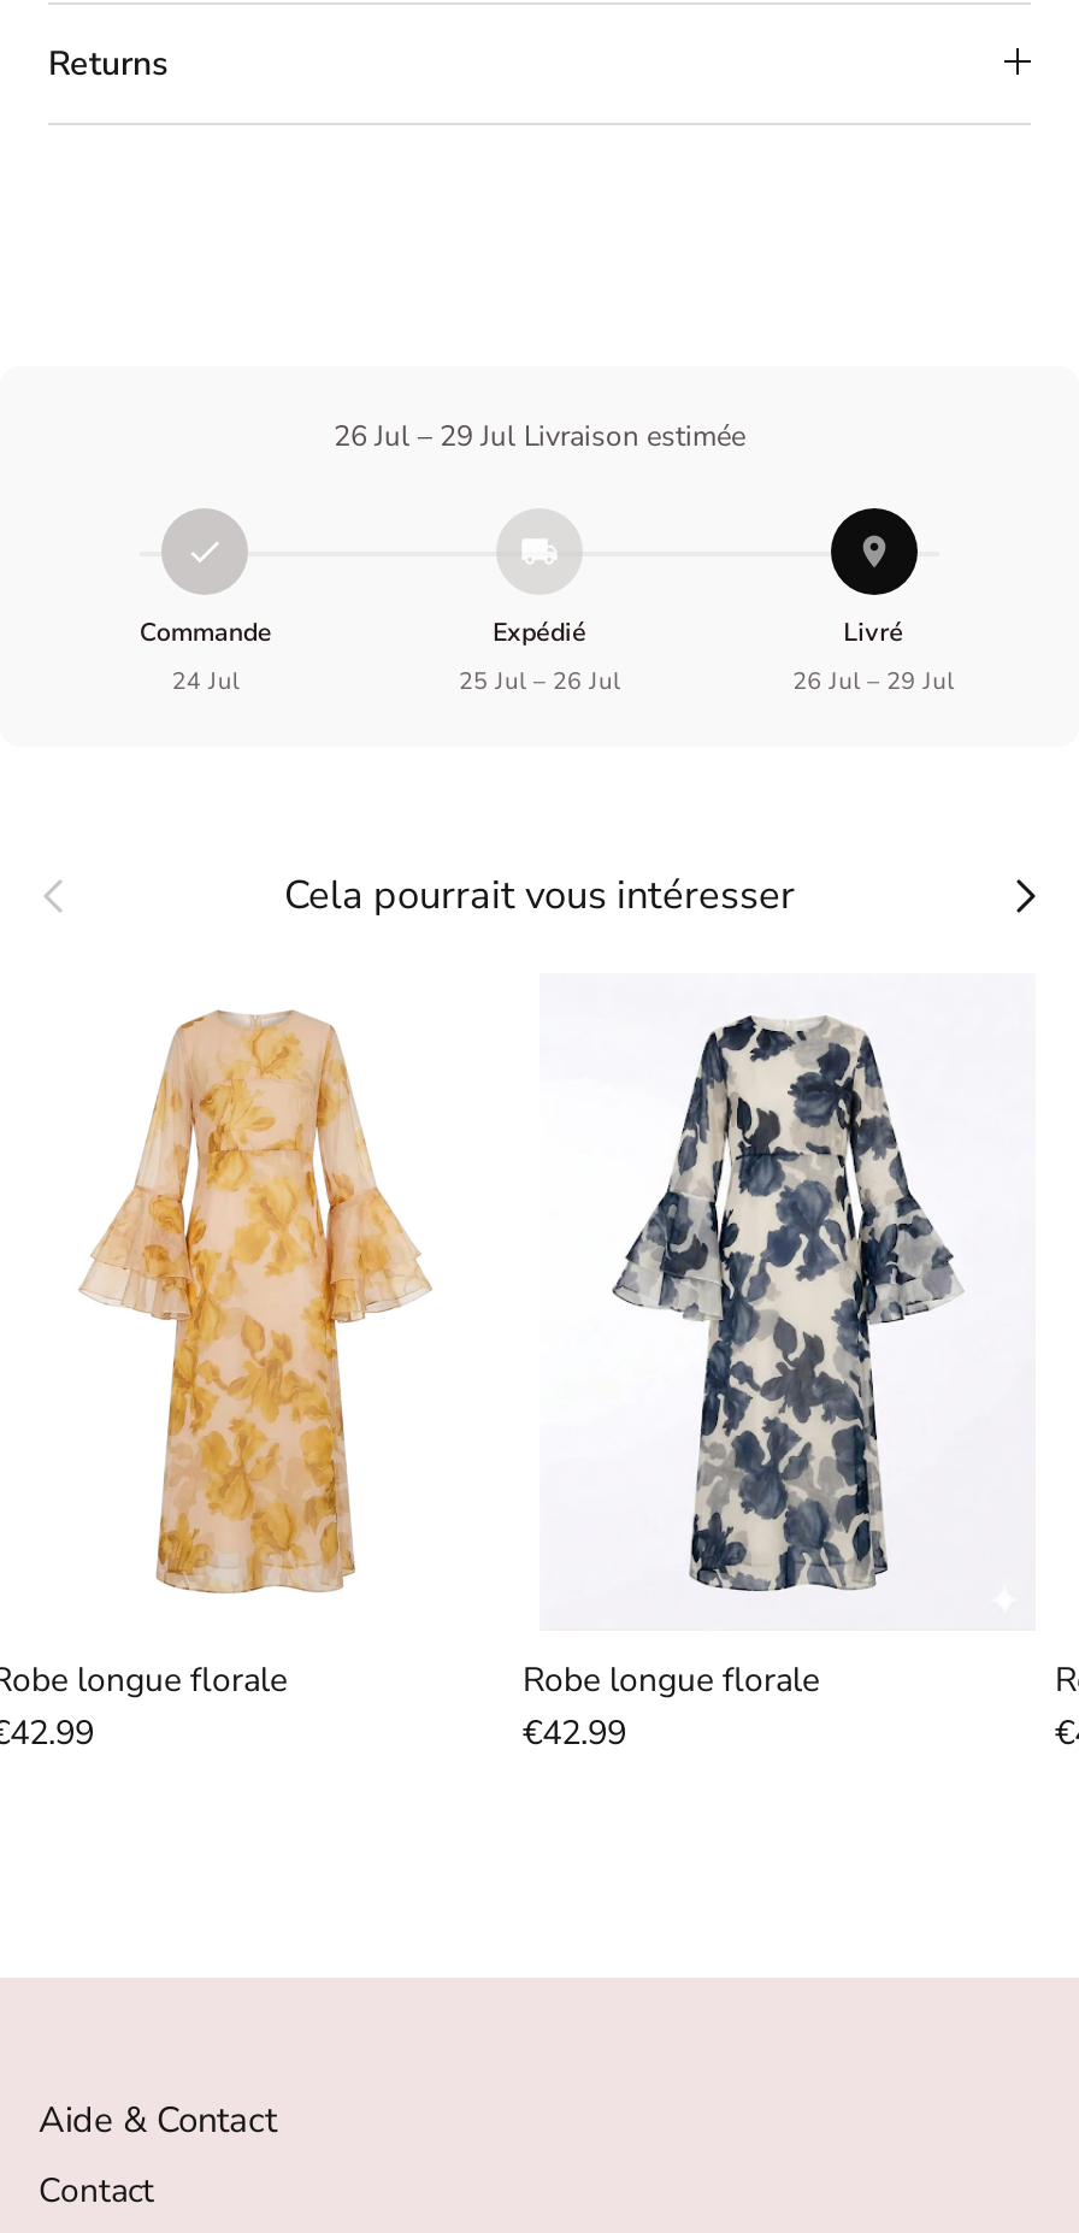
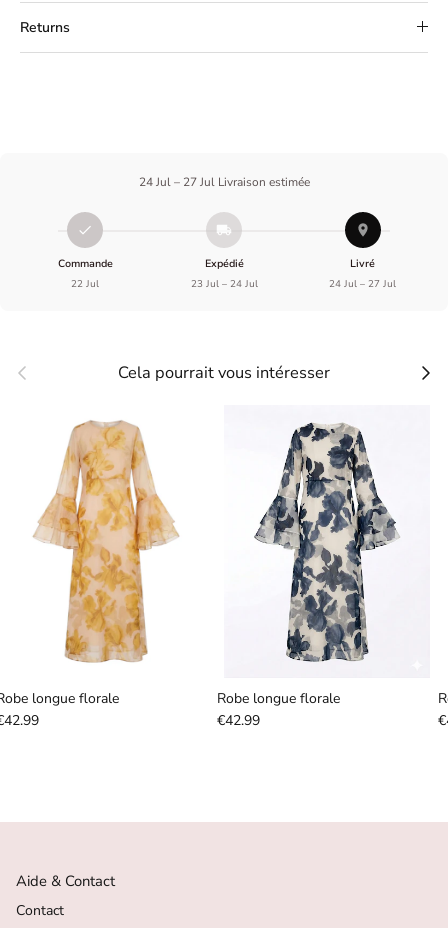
[334,417,745,455] 26 Jul – 29 Jul Livraison estimée -> [138,174,309,190] 24 Jul – 27 Jul Livraison estimée
[172,665,239,696] 24 Jul -> [71,277,99,290] 22 Jul
[459,665,620,696] 25 Jul – 26 Jul -> [190,277,257,290] 23 Jul – 24 Jul
[793,665,954,696] 26 Jul – 29 Jul -> [329,277,396,290] 24 Jul – 27 Jul

